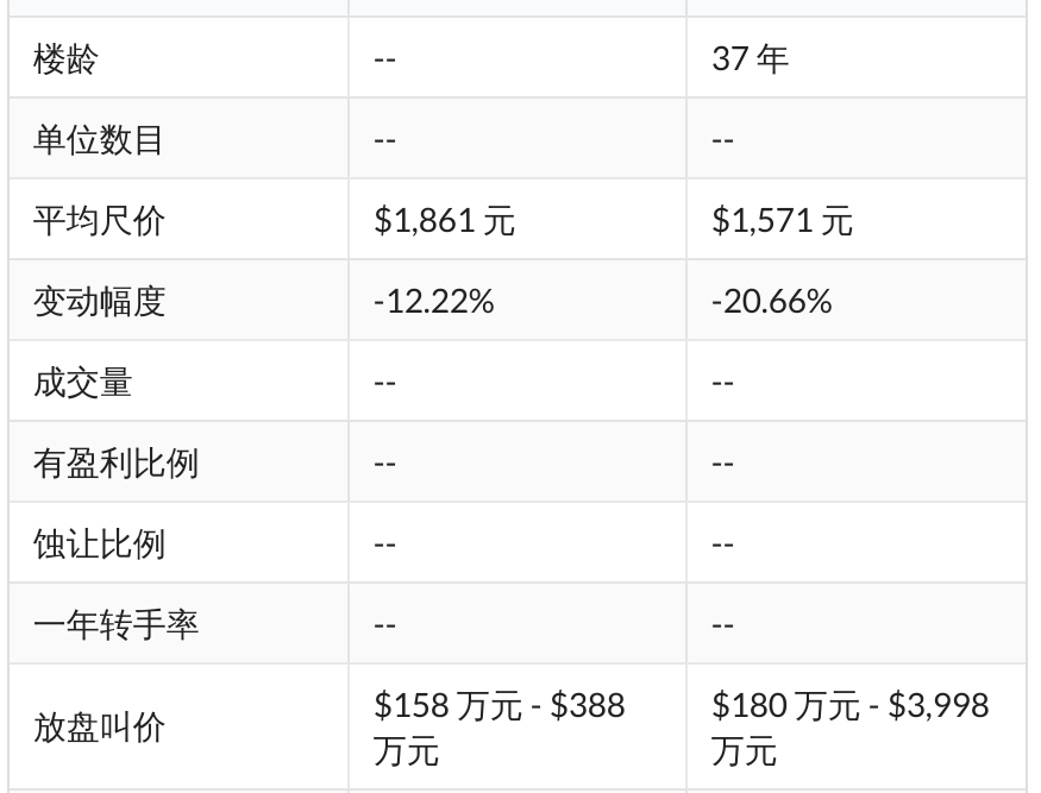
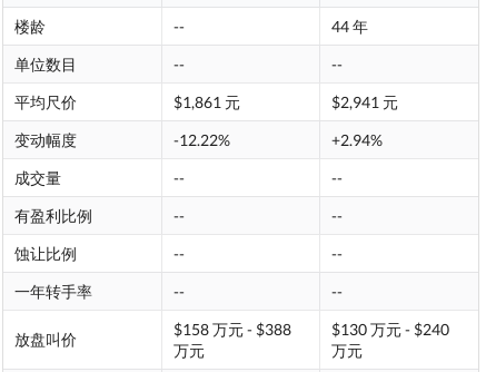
[711,37,790,77] 37 年 -> [331,17,368,36] 44 年
[711,199,854,239] $1,571 元 -> [331,92,398,111] $2,941 元
[711,279,833,320] -20.66% -> [331,130,382,149] +2.94%
[711,684,990,724] $180 万元 - $3,998 -> [331,320,449,339] $130 万元 - $240

